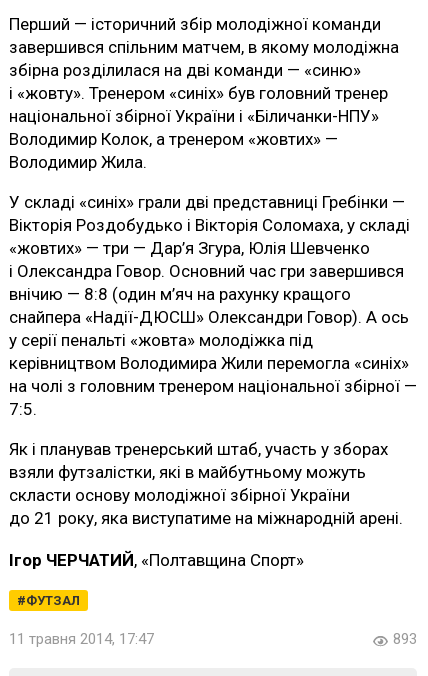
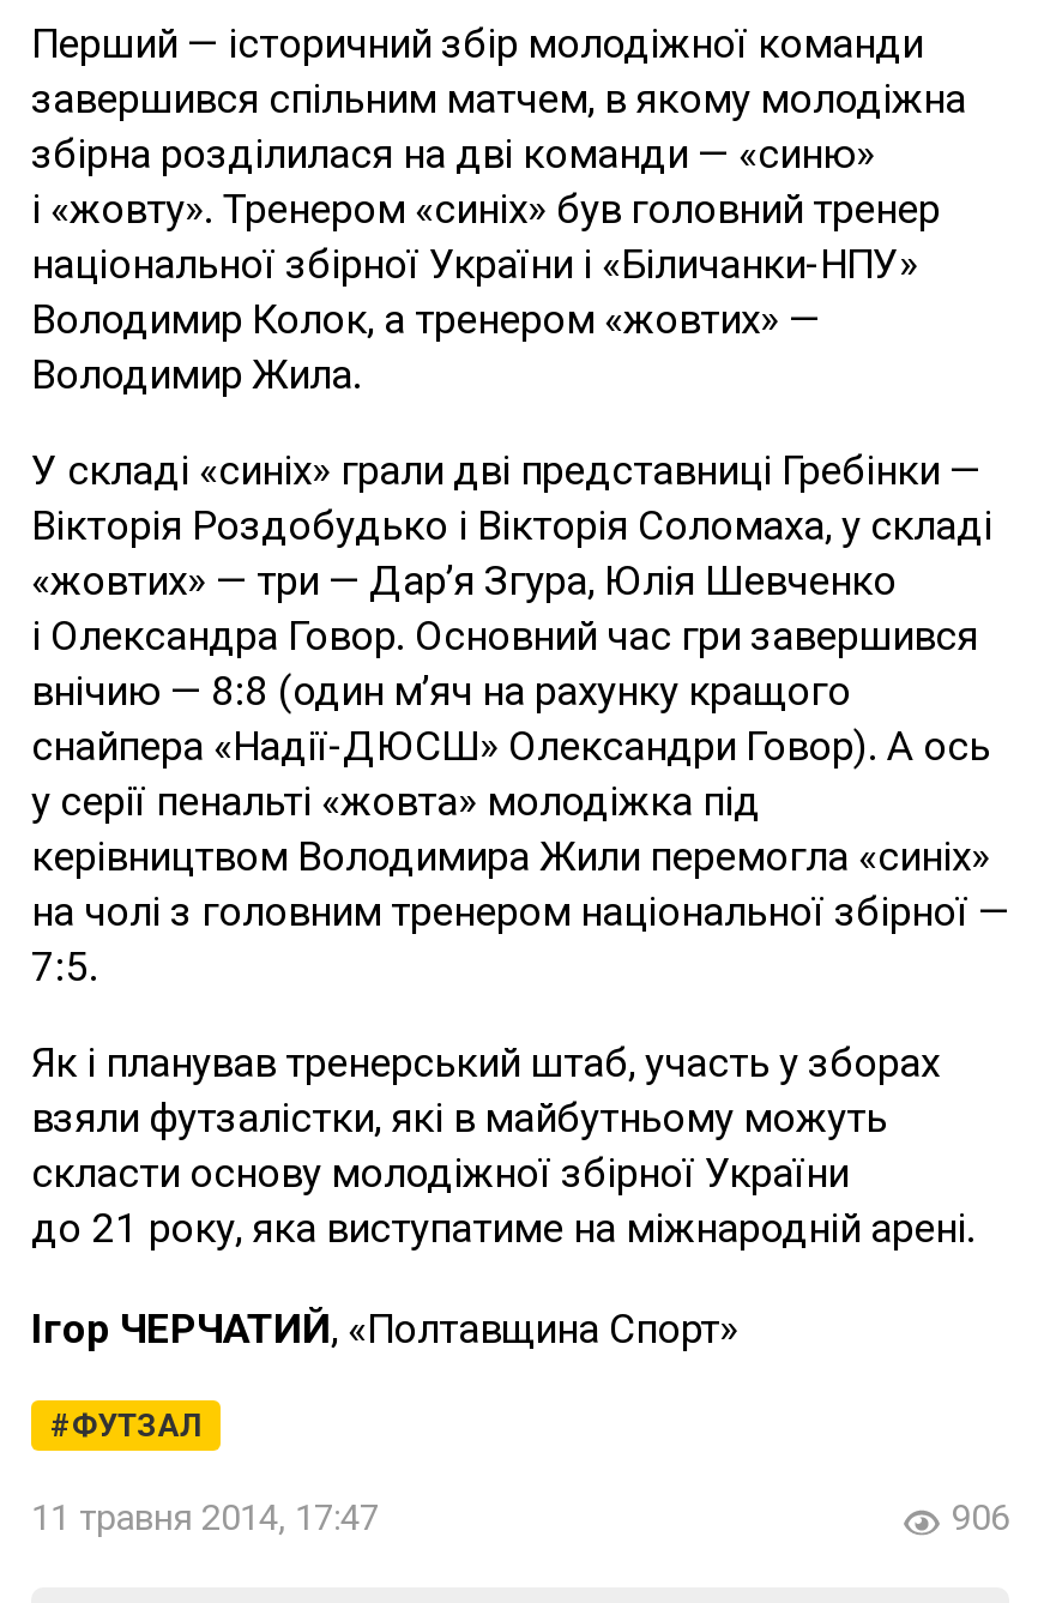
[393,630,417,648] 893 -> [952,1496,1009,1539] 906

